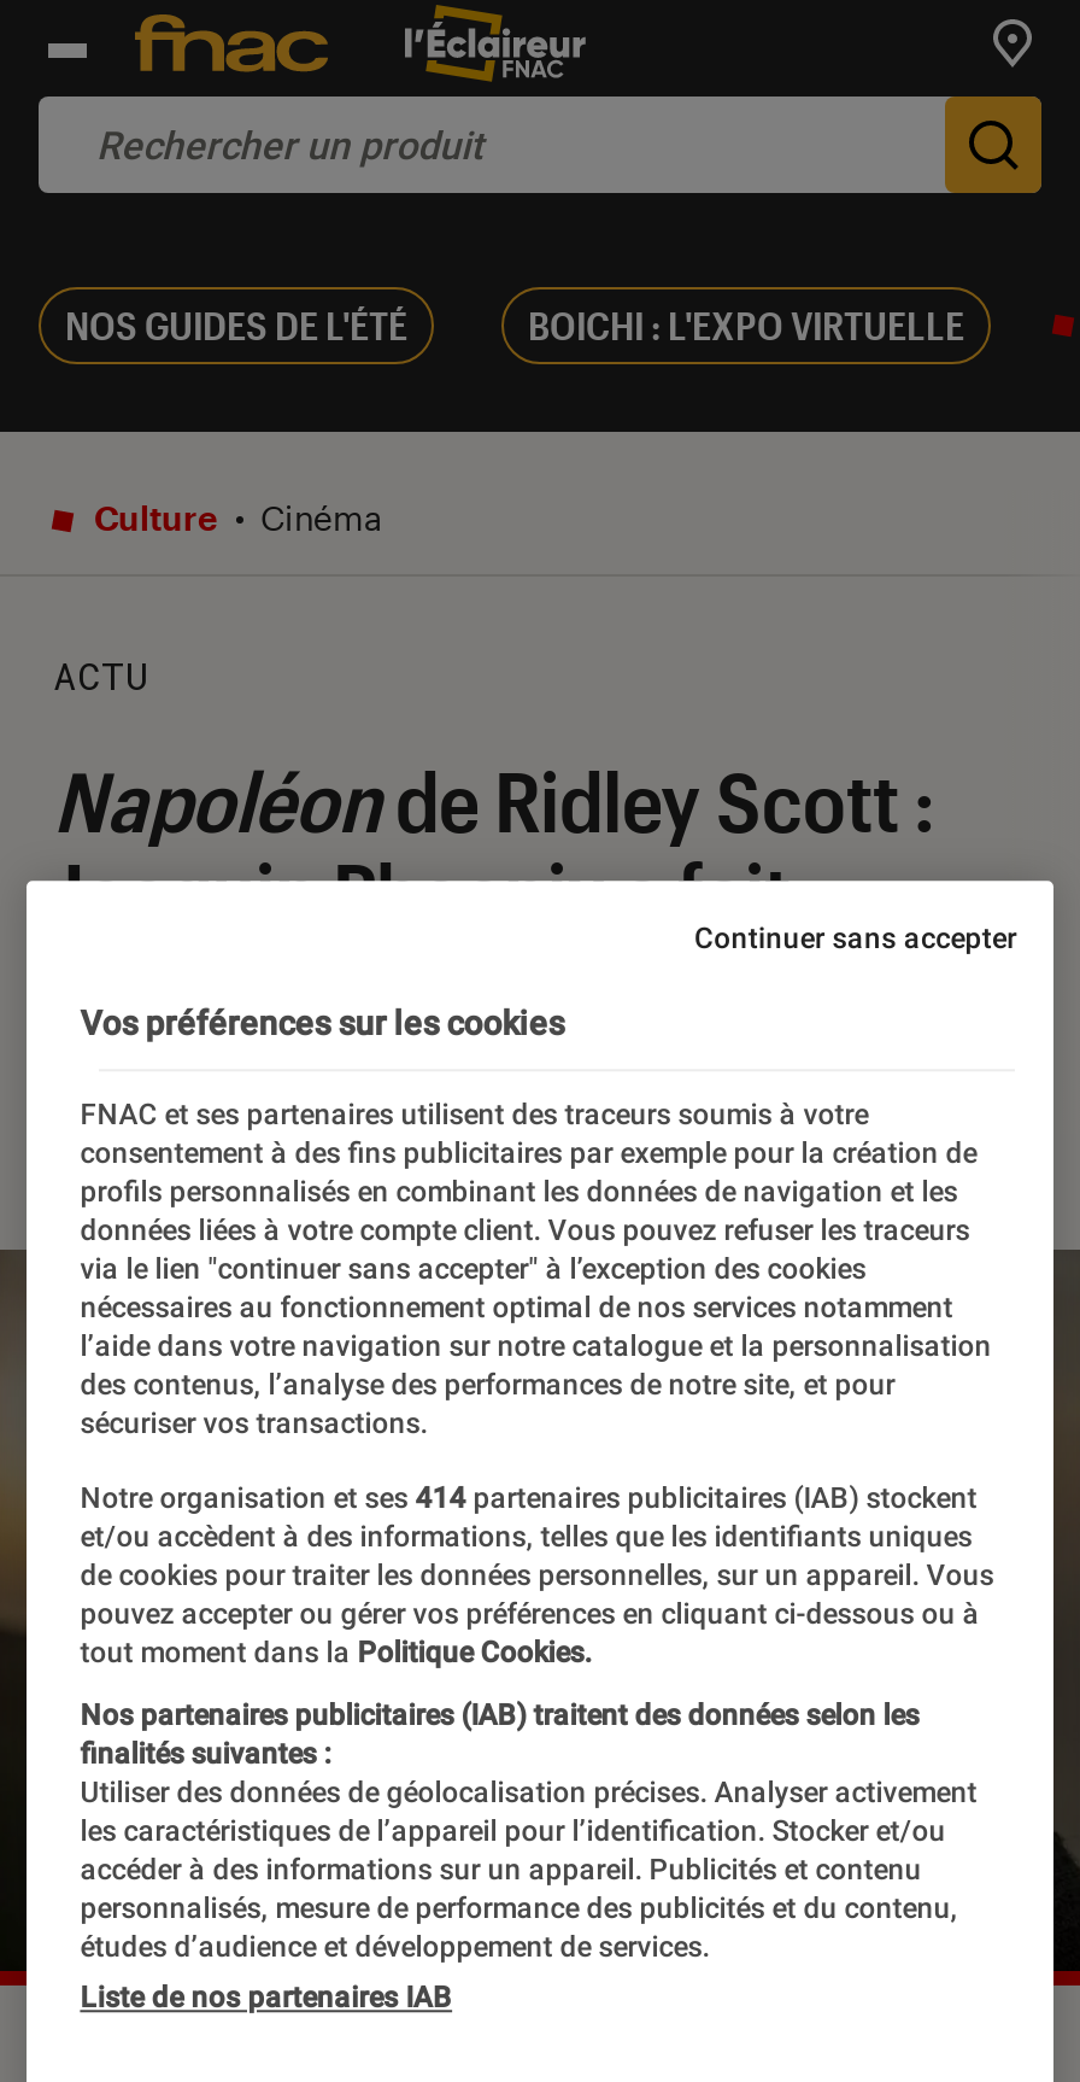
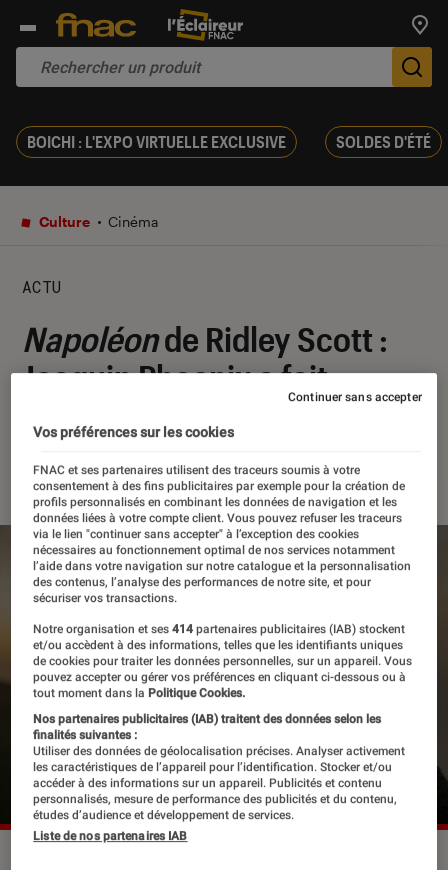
[65,302,964,348] NOS GUIDES DE L'ÉTÉ | BOICHI : L'EXPO VIRTUELLE -> [27,132,431,151] BOICHI : L'EXPO VIRTUELLE EXCLUSIVE | SOLDES D'ÉTÉ

